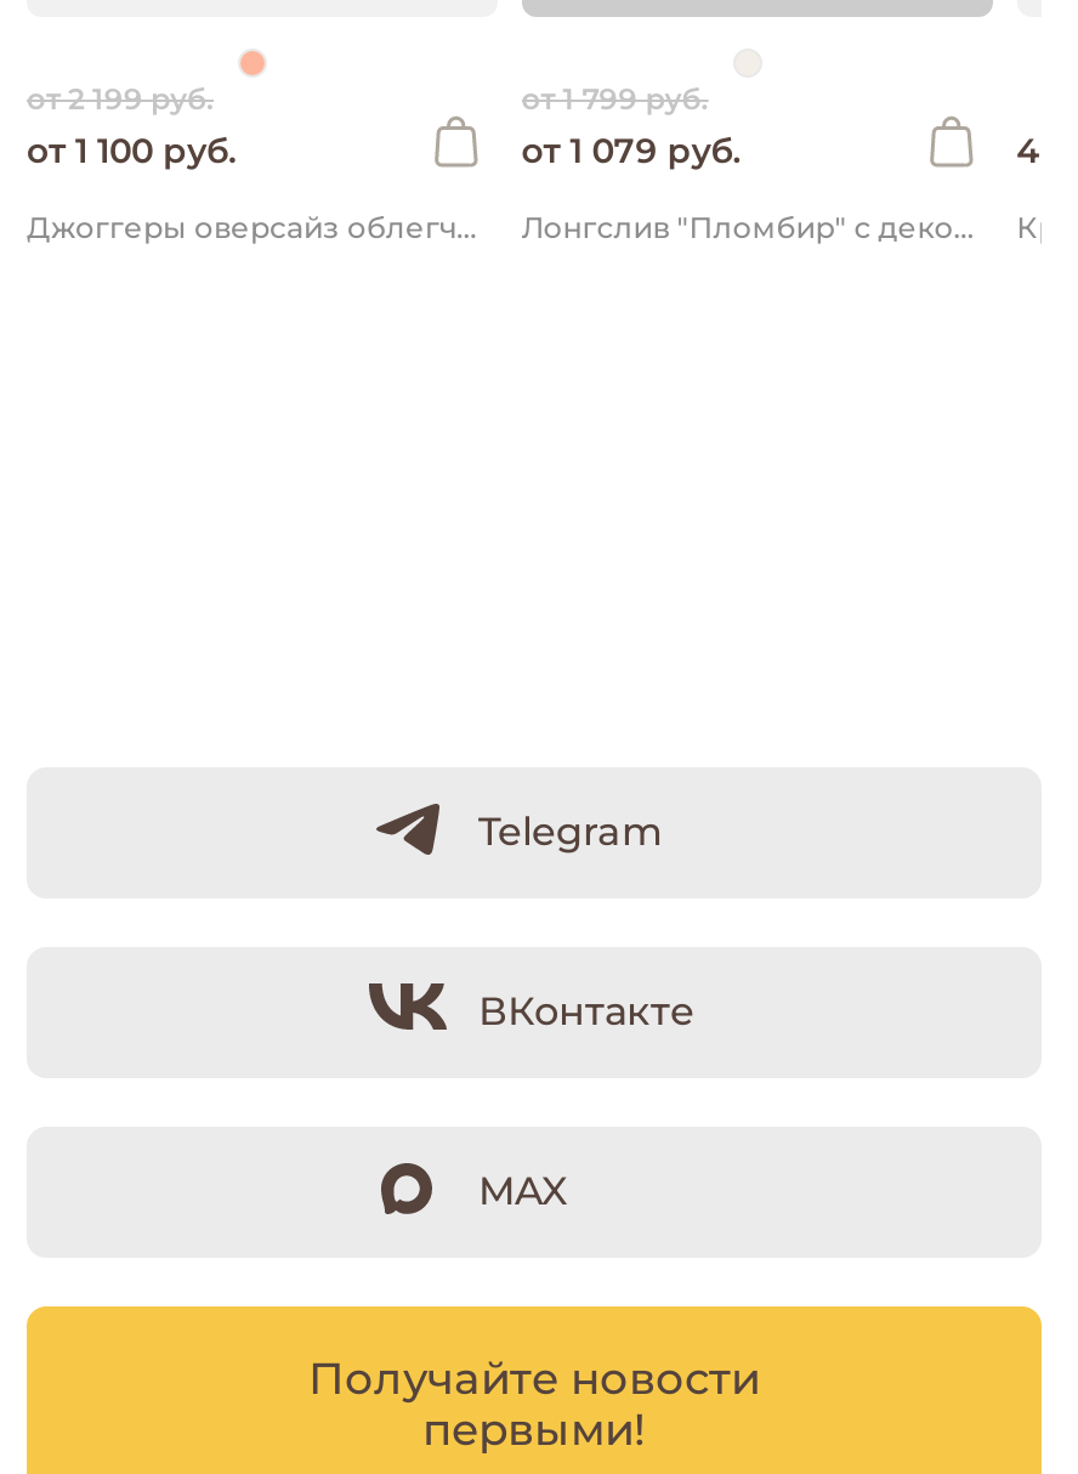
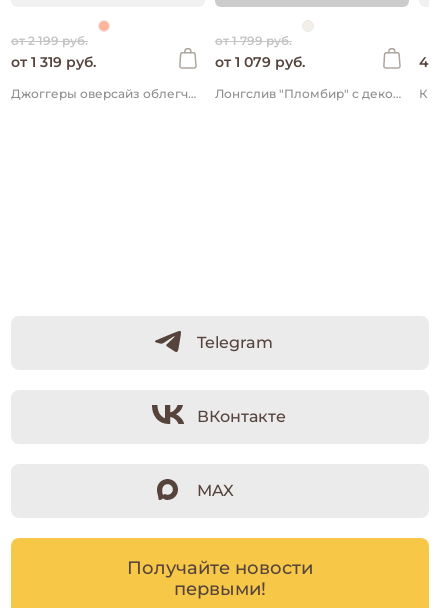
[27,130,236,174] от 1 100 руб. -> [11,53,96,71] от 1 319 руб.

